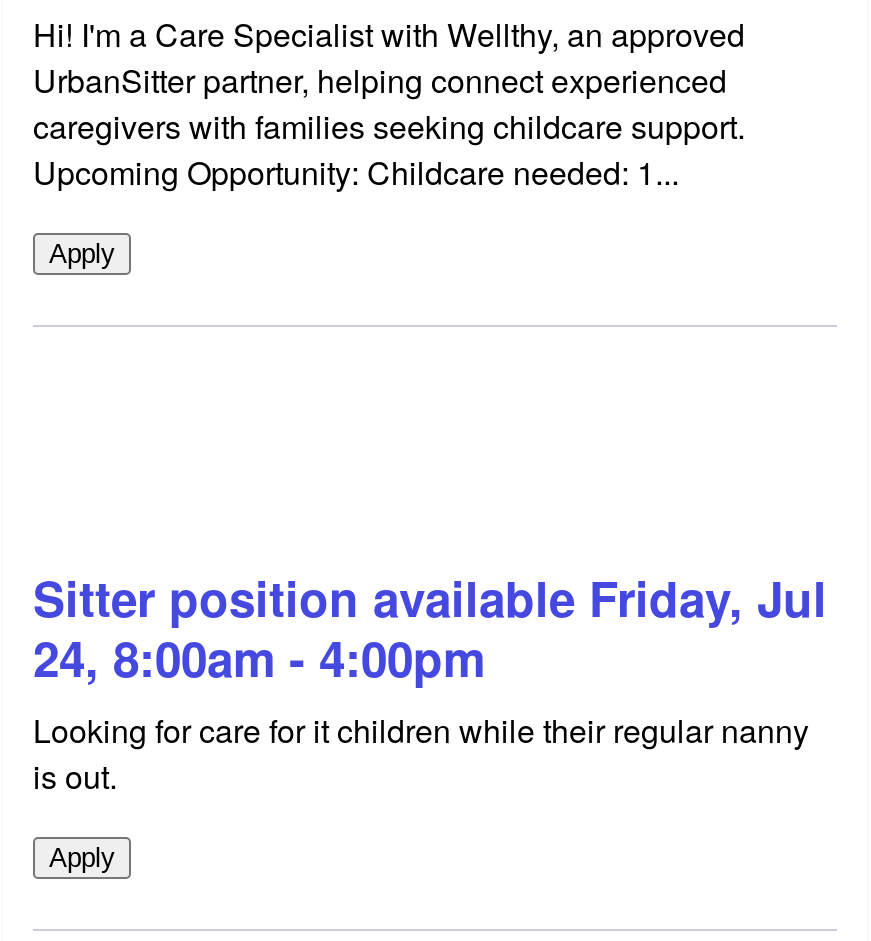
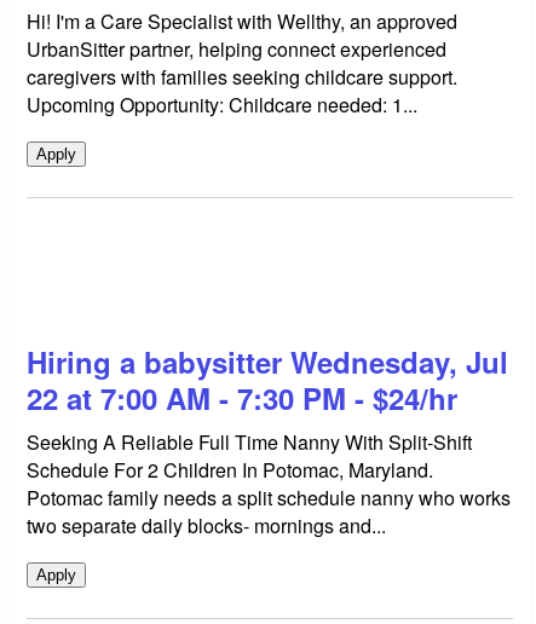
[33,563,827,799] Sitter position available Friday, Jul | 24, 8:00am - 4:00pm | Looking for care for it children while their regular nanny | is out. -> [27,341,511,539] Hiring a babysitter Wednesday, Jul | 22 at 7:00 AM - 7:30 PM - $24/hr | Seeking A Reliable Full Time Nanny With Split-Shift | Schedule For 2 Children In Potomac, Maryland. | Potomac family needs a split schedule nanny who works | two separate daily blocks- mornings and...

